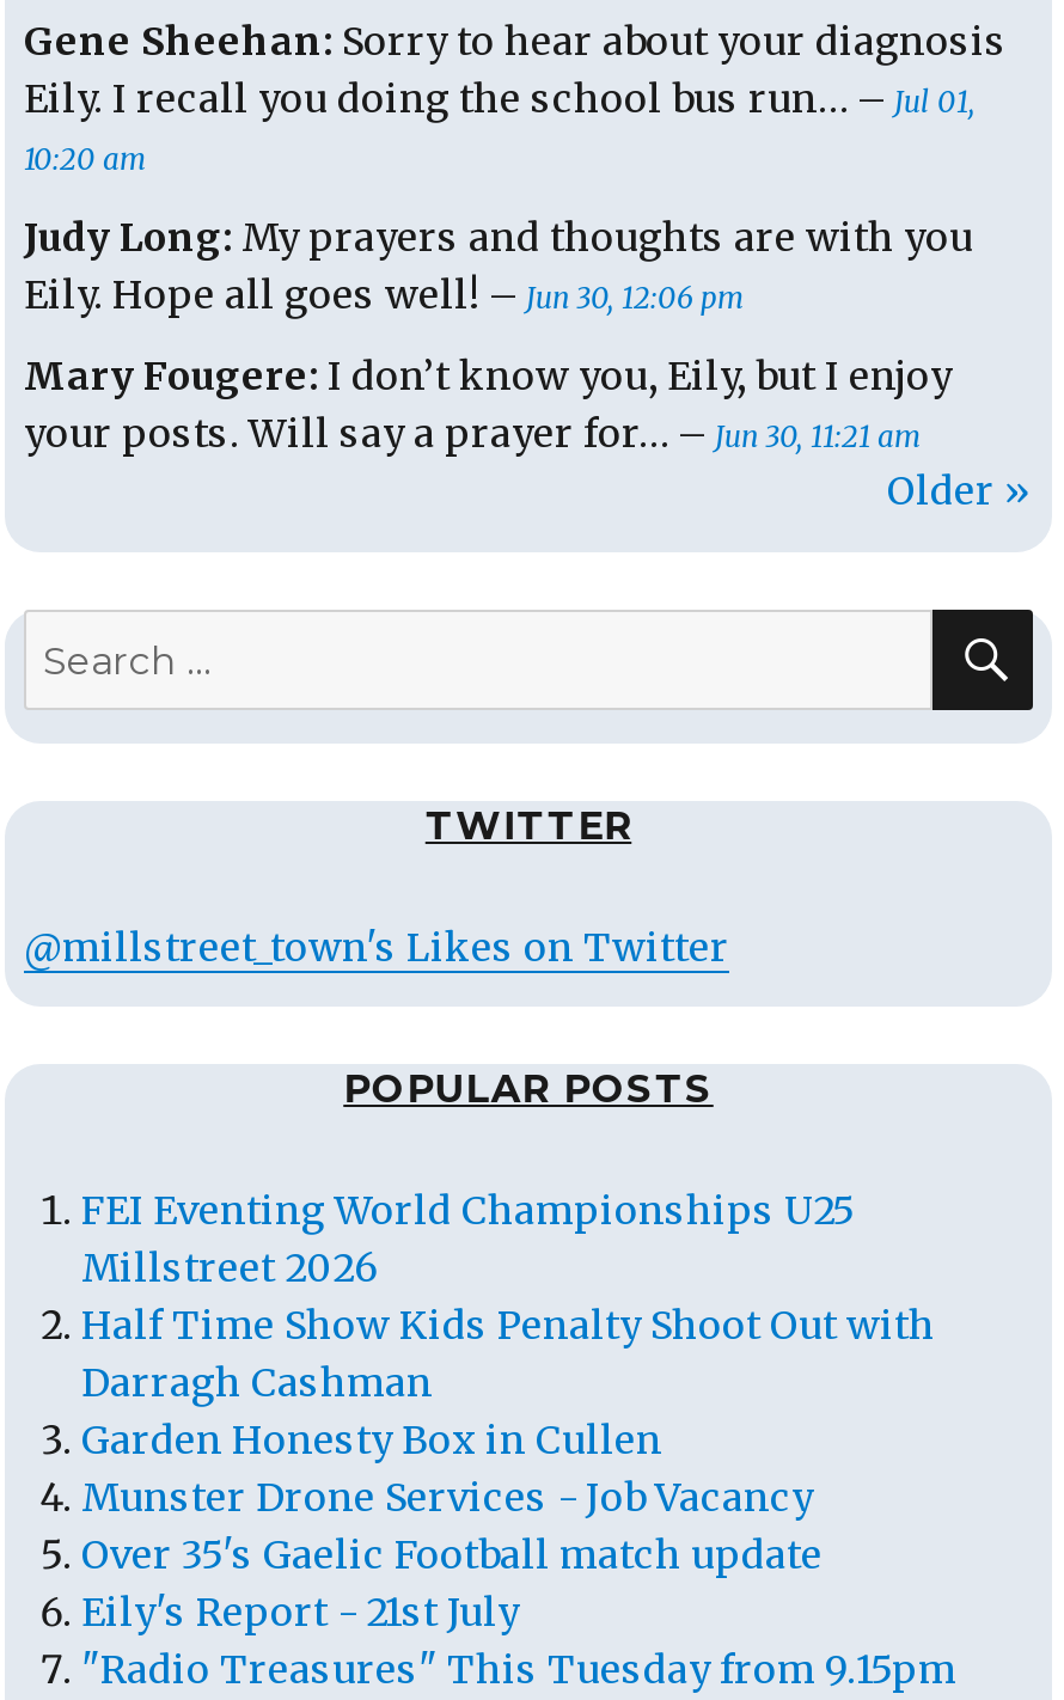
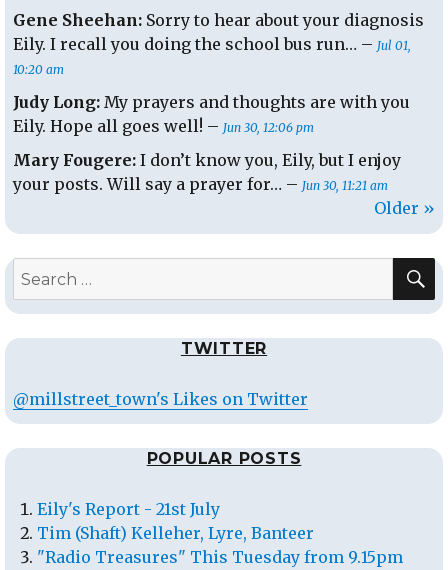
[81,1187,935,1579] FEI Eventing World Championships U25 | Millstreet 2026 | Half Time Show Kids Penalty Shoot Out with | Darragh Cashman | Garden Honesty Box in Cullen | Munster Drone Services - Job Vacancy | Over 35's Gaelic Football match update -> none
moved [81,1588,519,1636] -> [37,499,220,519]: Eily's Report - 21st July
none -> [37,523,314,543] Tim (Shaft) Kelleher, Lyre, Banteer

